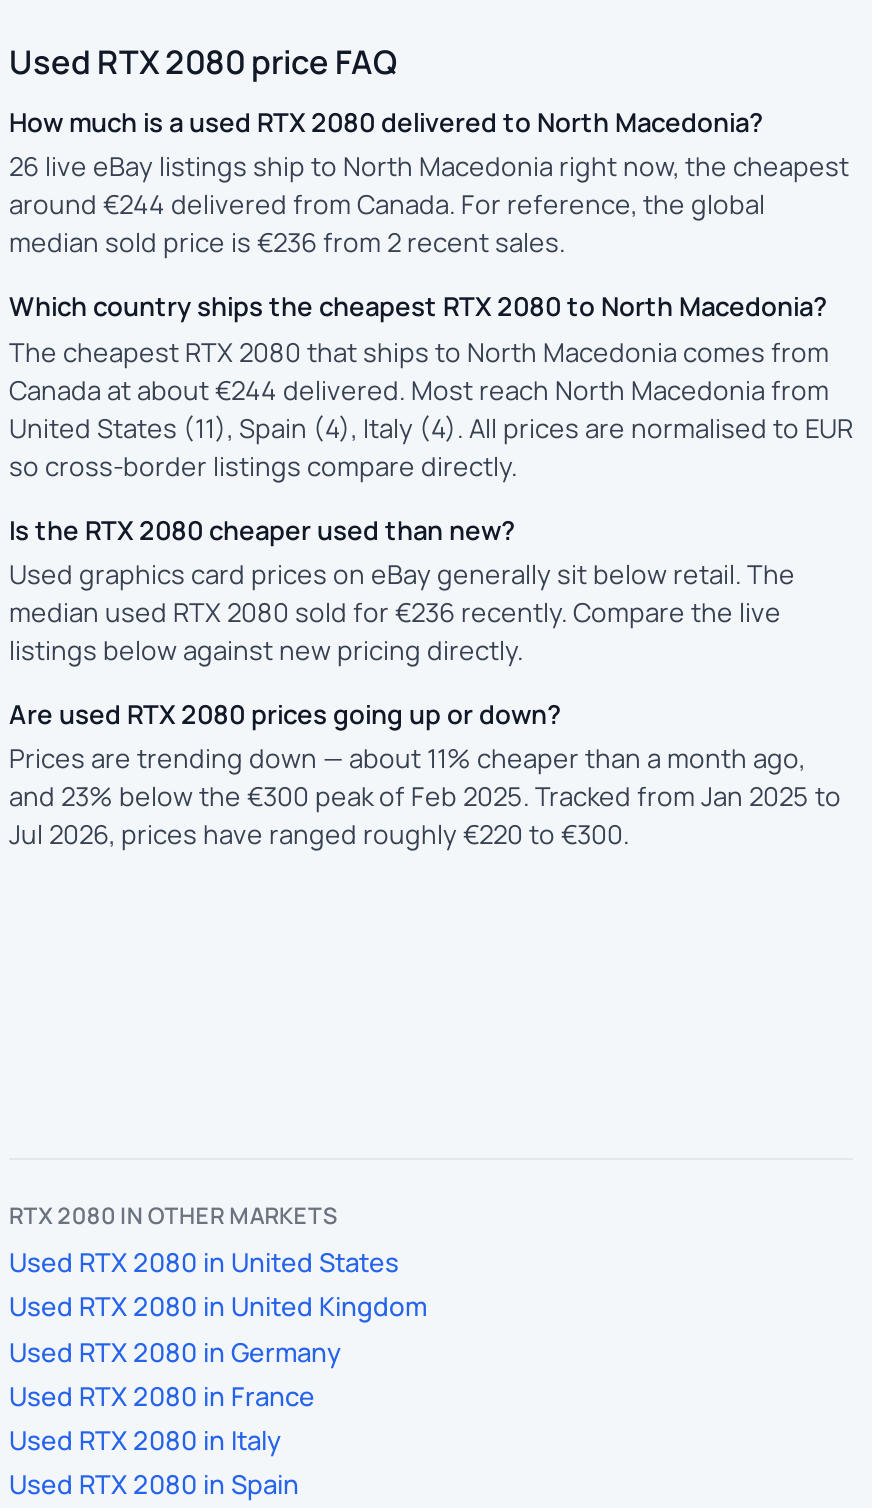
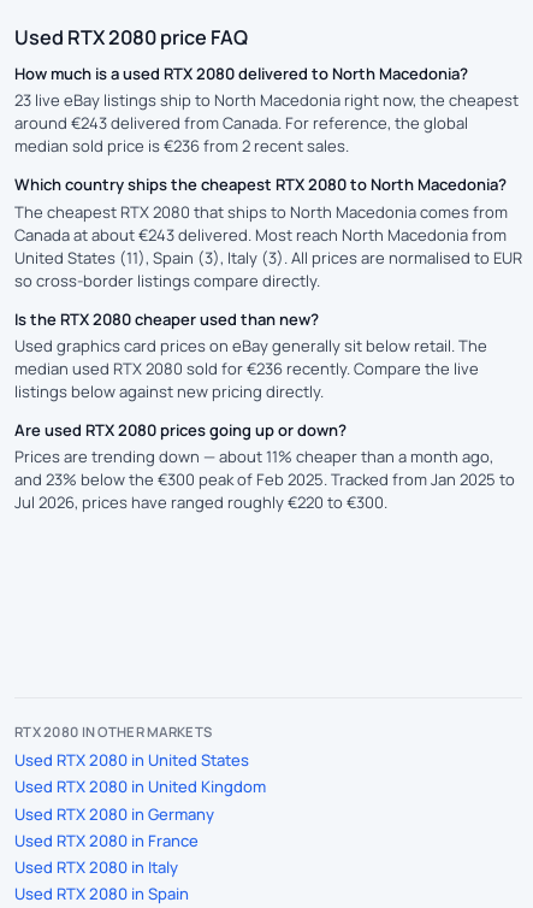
[9,148,849,184] 26 live eBay listings ship to North Macedonia right now, the cheapest -> [14,89,519,111] 23 live eBay listings ship to North Macedonia right now, the cheapest
[9,186,765,222] around €244 delivered from Canada. For reference, the global -> [14,112,468,134] around €243 delivered from Canada. For reference, the global
[9,371,829,407] Canada at about €244 delivered. Most reach North Macedonia from -> [14,223,507,245] Canada at about €243 delivered. Most reach North Macedonia from
[9,409,853,445] United States (11), Spain (4), Italy (4). All prices are normalised to EUR -> [14,246,522,268] United States (11), Spain (3), Italy (3). All prices are normalised to EUR

